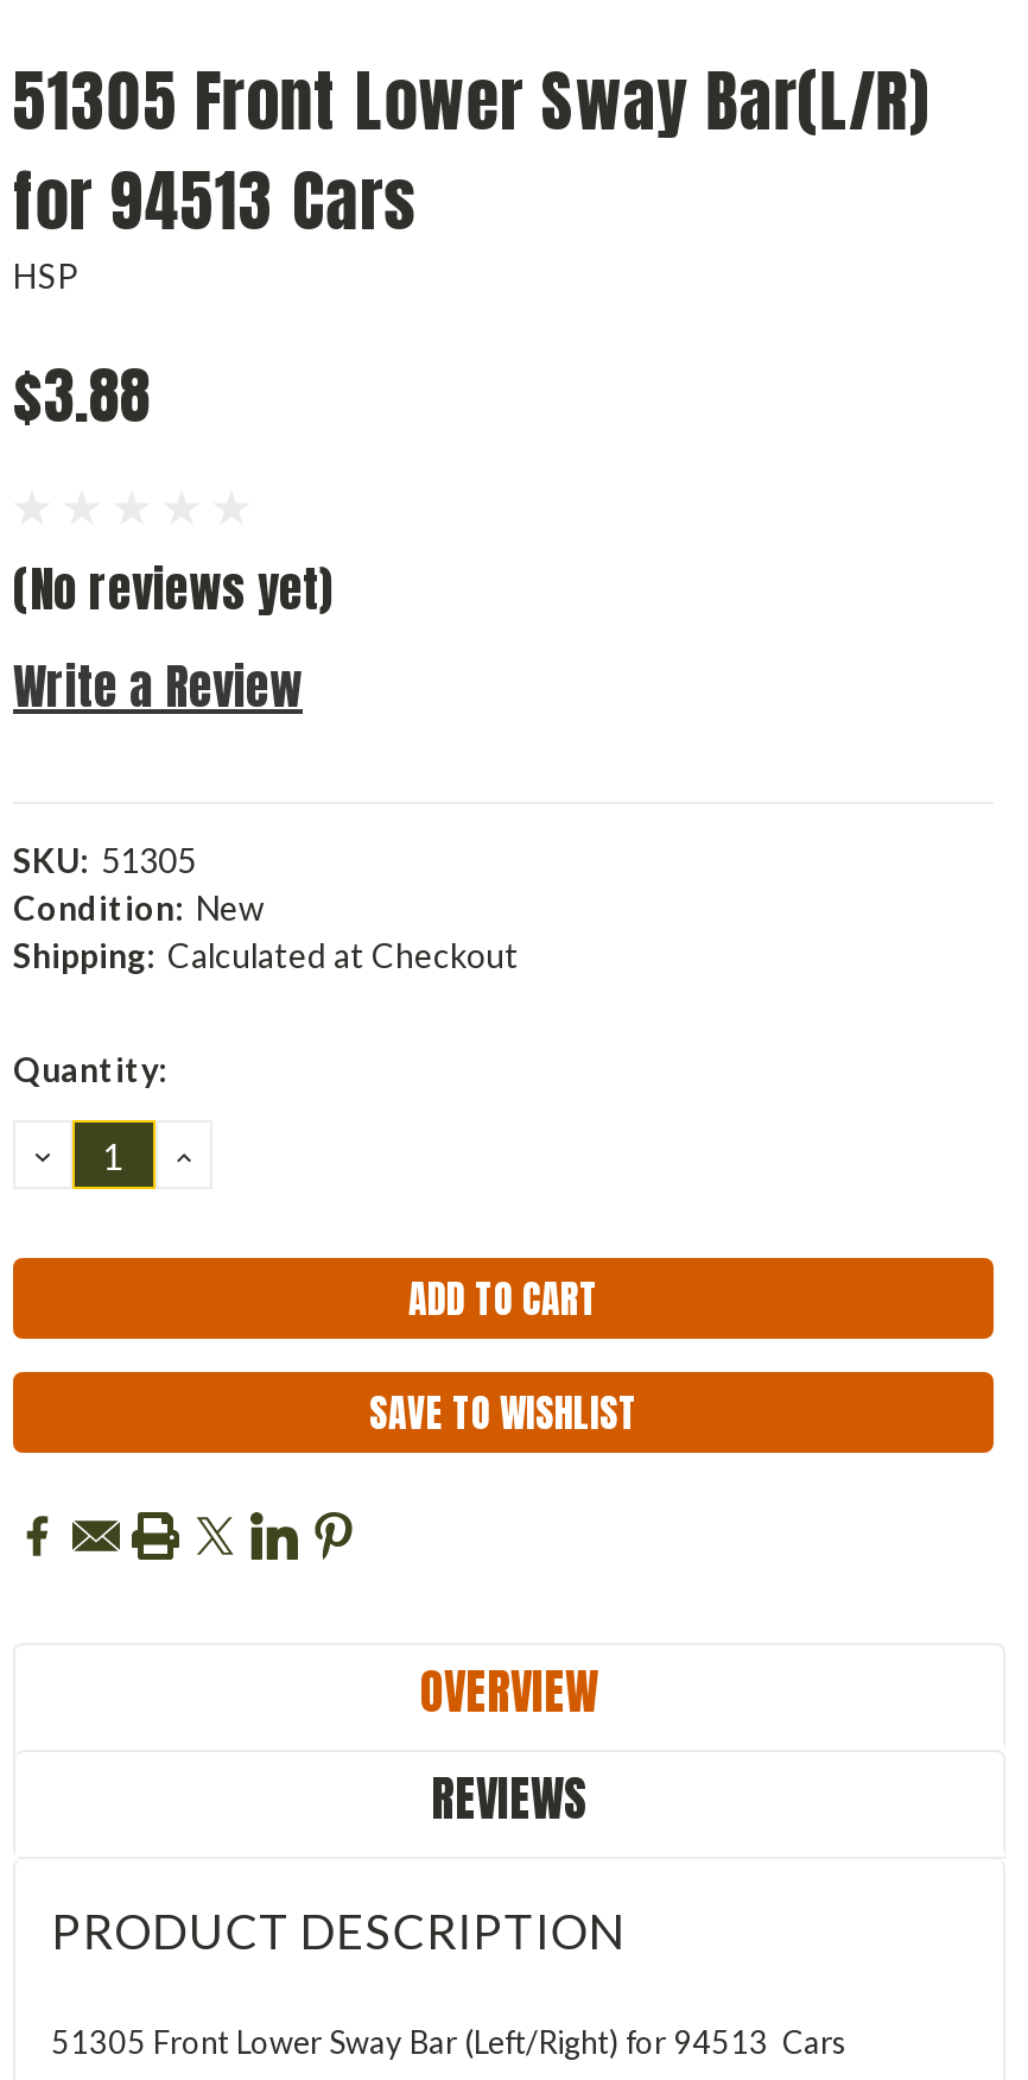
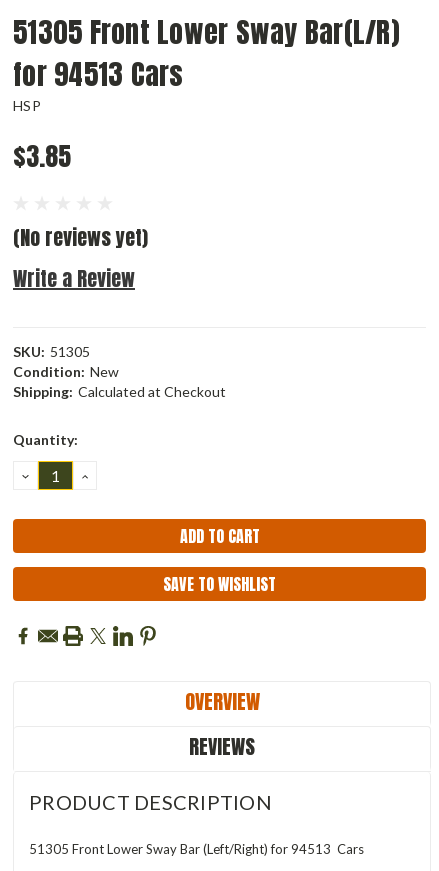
[13,349,151,444] $3.88 -> [13,136,71,176] $3.85

